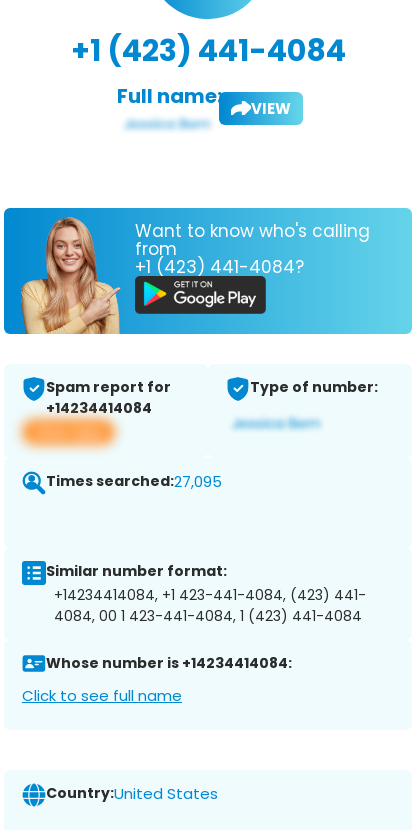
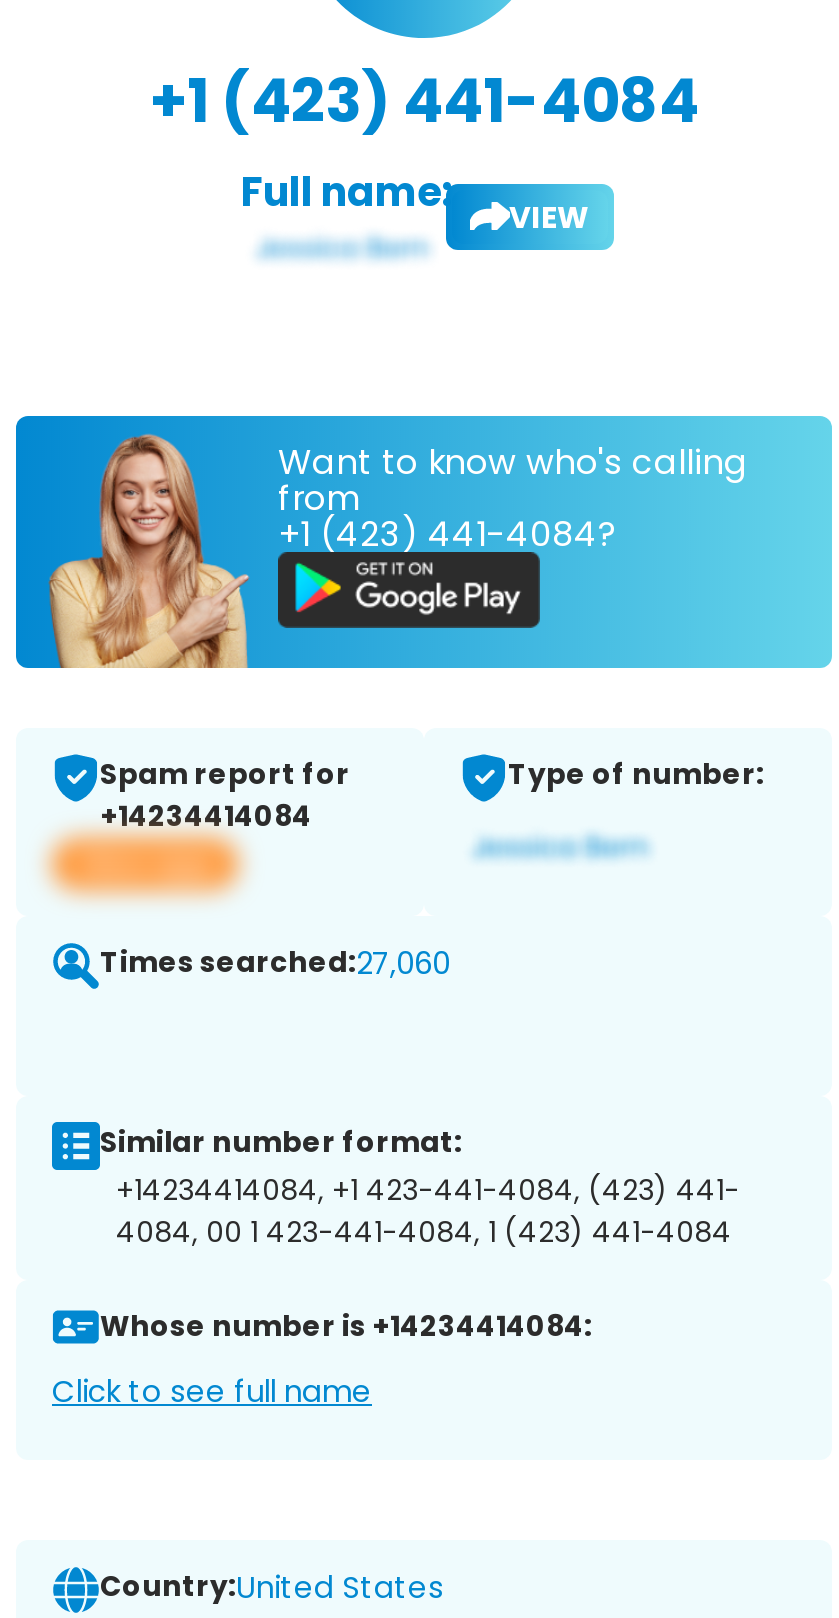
[46,471,222,492] Times searched:27,095 -> [100,942,450,984] Times searched:27,060

